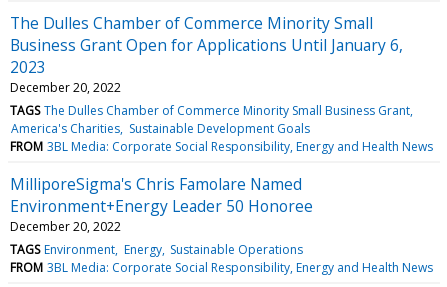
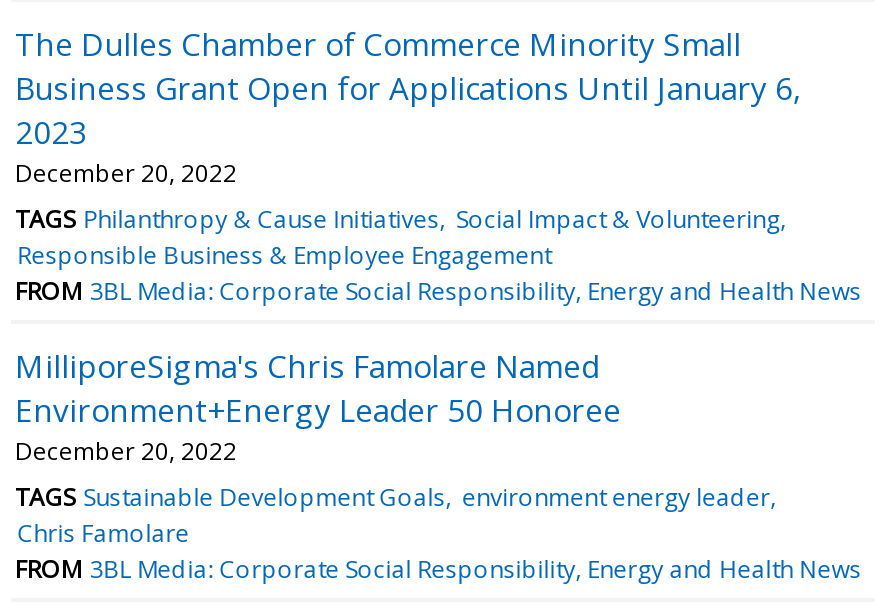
[10,102,410,137] TAGS The Dulles Chamber of Commerce Minority Small Business Grant | America's Charities Sustainable Development Goals -> [15,202,780,272] TAGS Philanthropy & Cause Initiatives Social Impact & Volunteering | Responsible Business & Employee Engagement
[10,241,303,258] TAGS Environment Energy Sustainable Operations -> [15,480,770,550] TAGS Sustainable Development Goals environment energy leader | Chris Famolare

